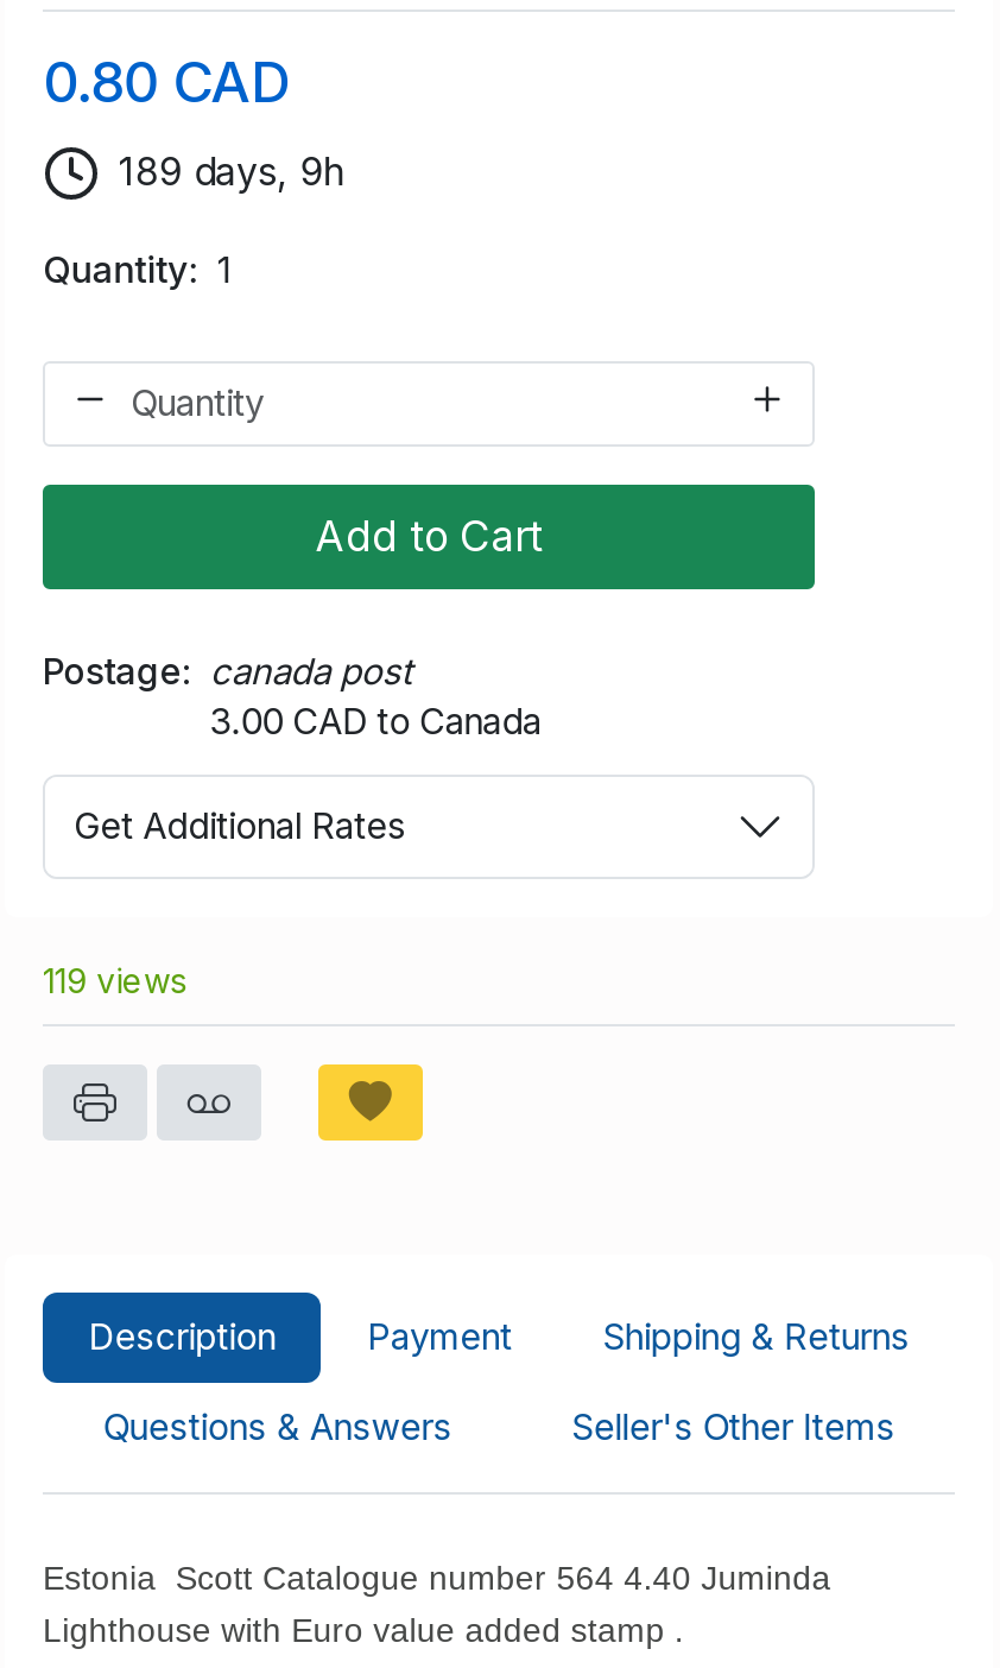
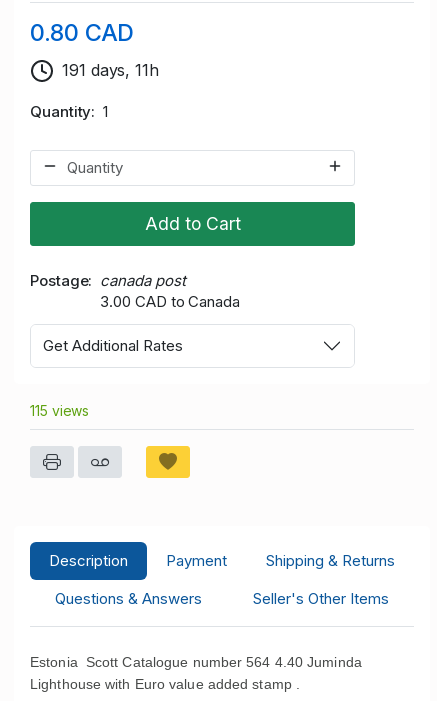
[119,148,347,196] 189 days, 9h -> [62,60,159,80] 191 days, 11h
[43,959,186,999] 119 views -> [30,402,89,419] 115 views

